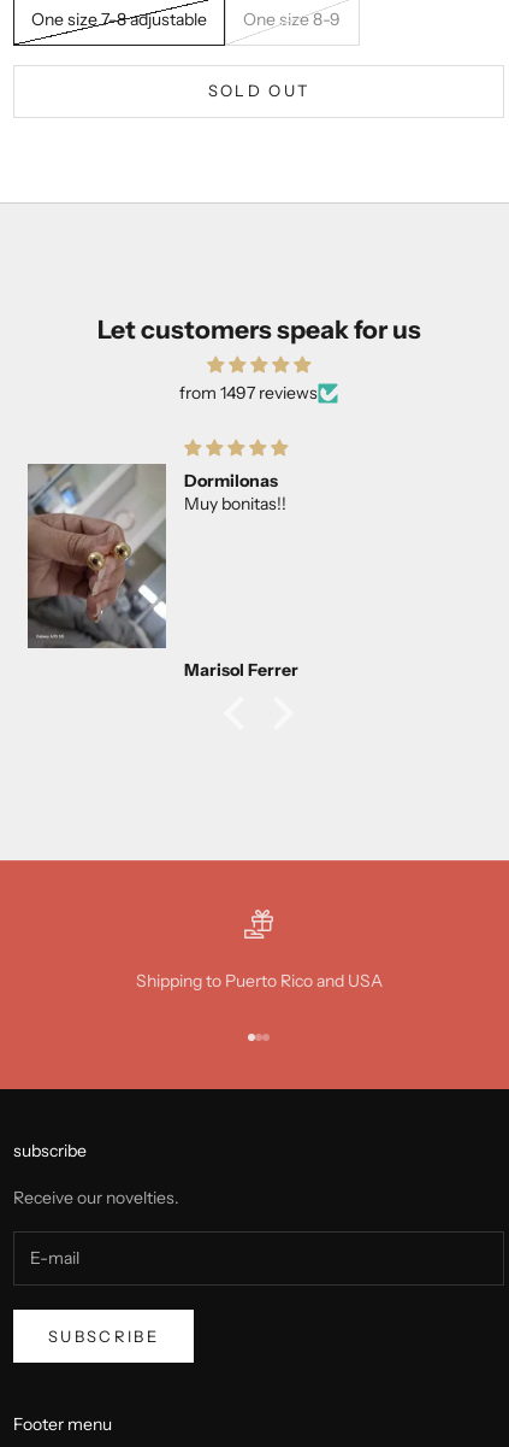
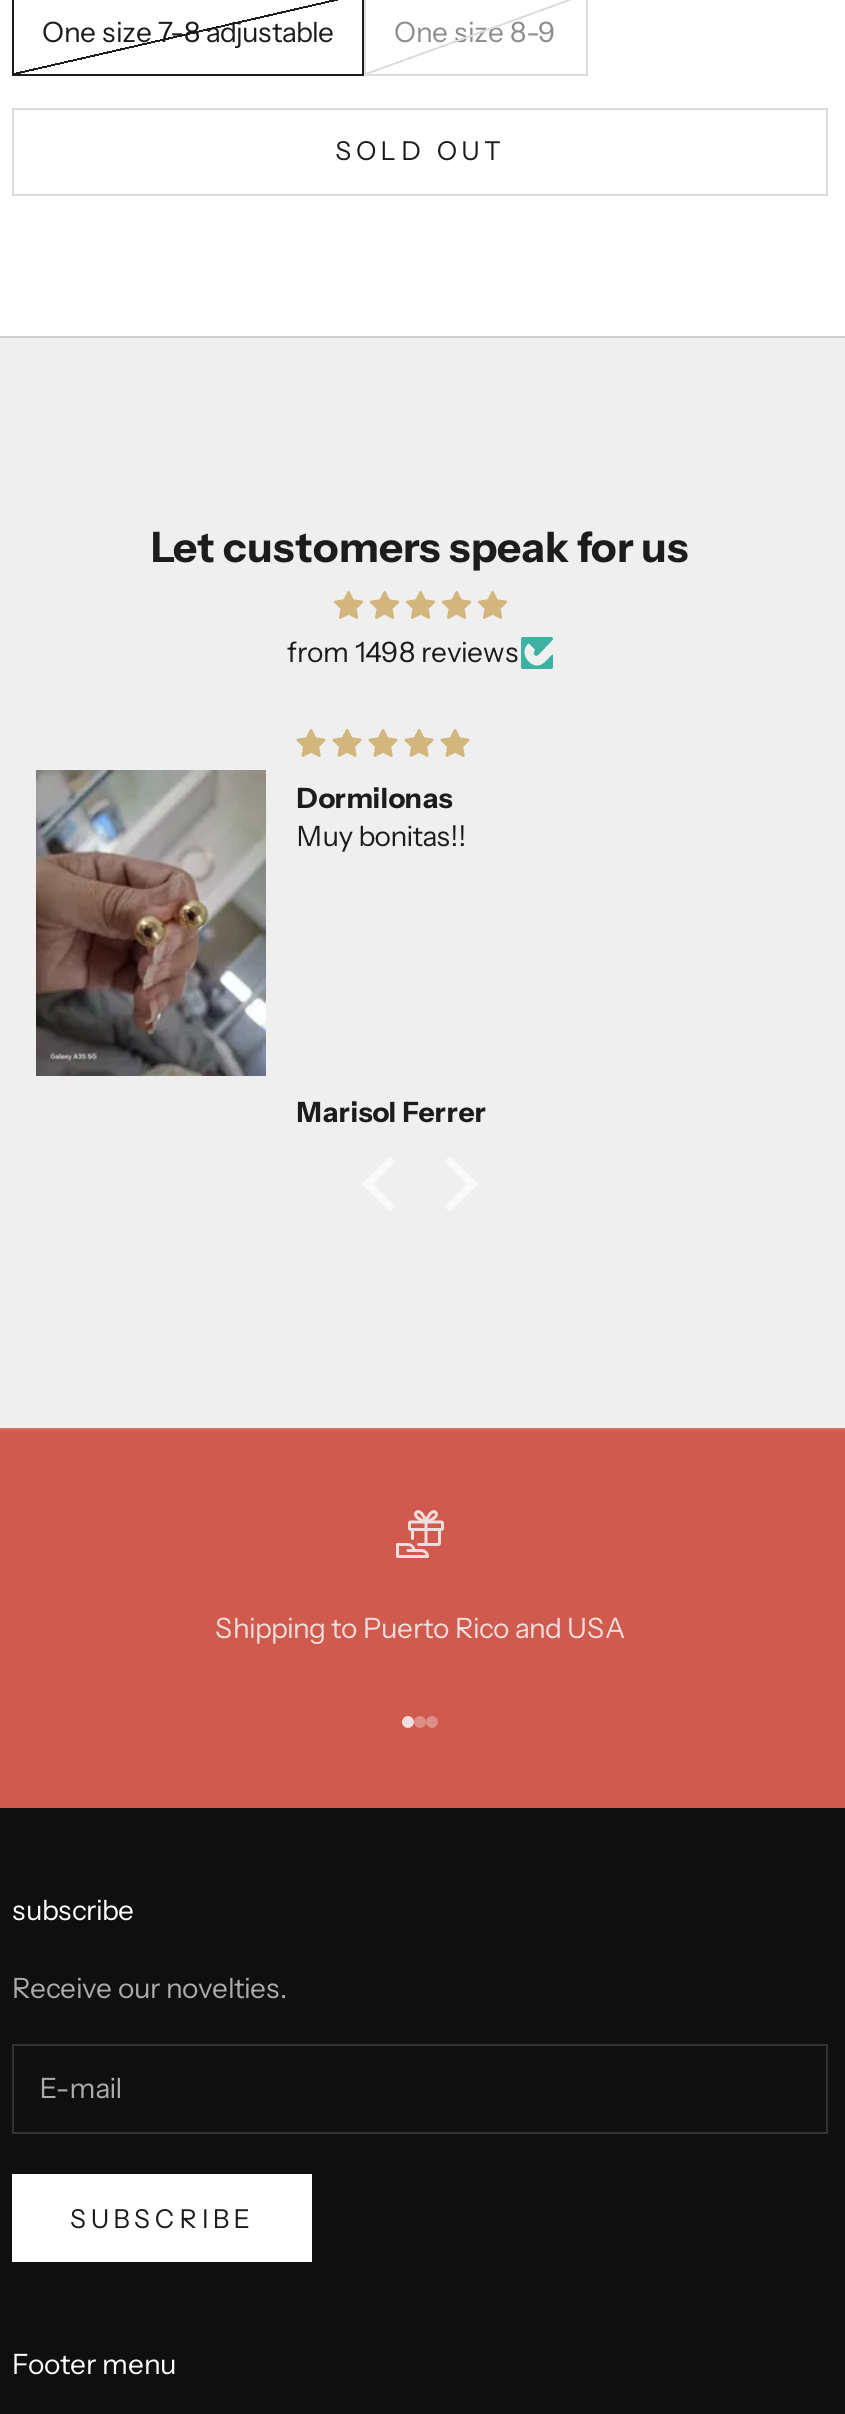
[179,381,318,403] from 1497 reviews -> [287,633,519,669] from 1498 reviews

